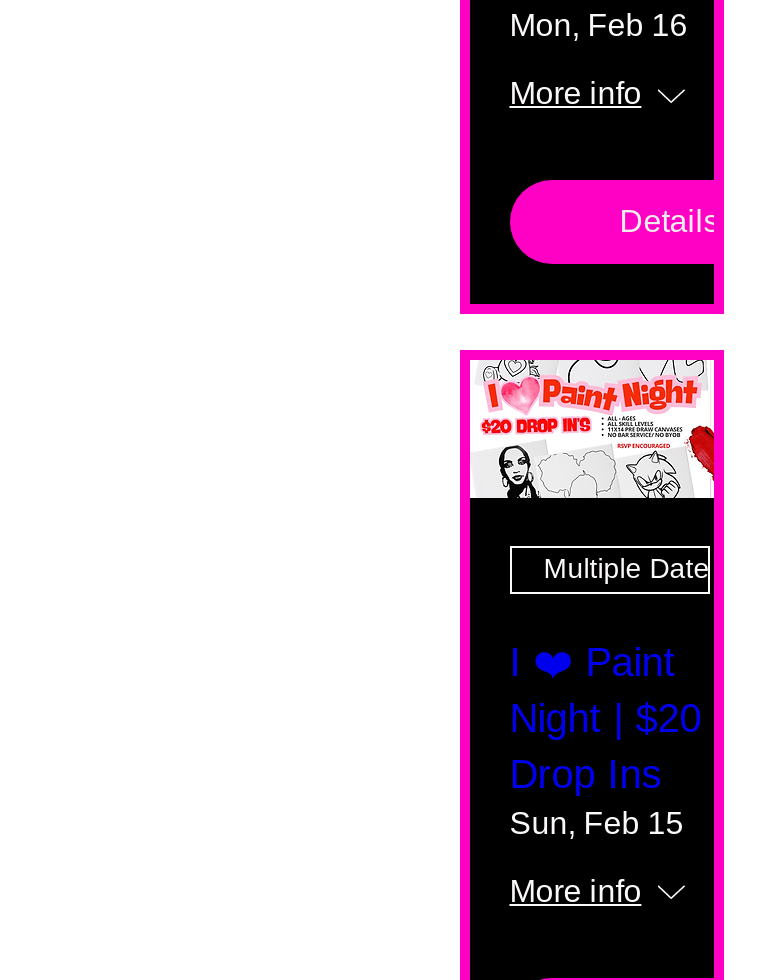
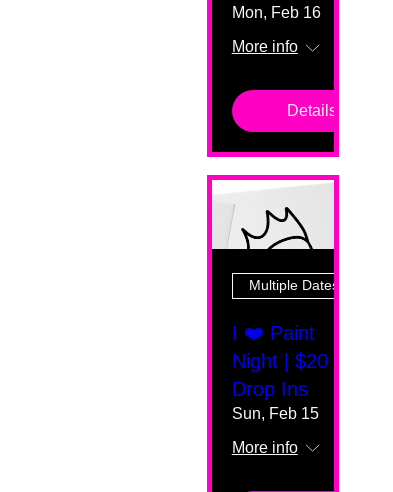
[480,358,716,498] [image] -> [218,179,335,250] [image]

